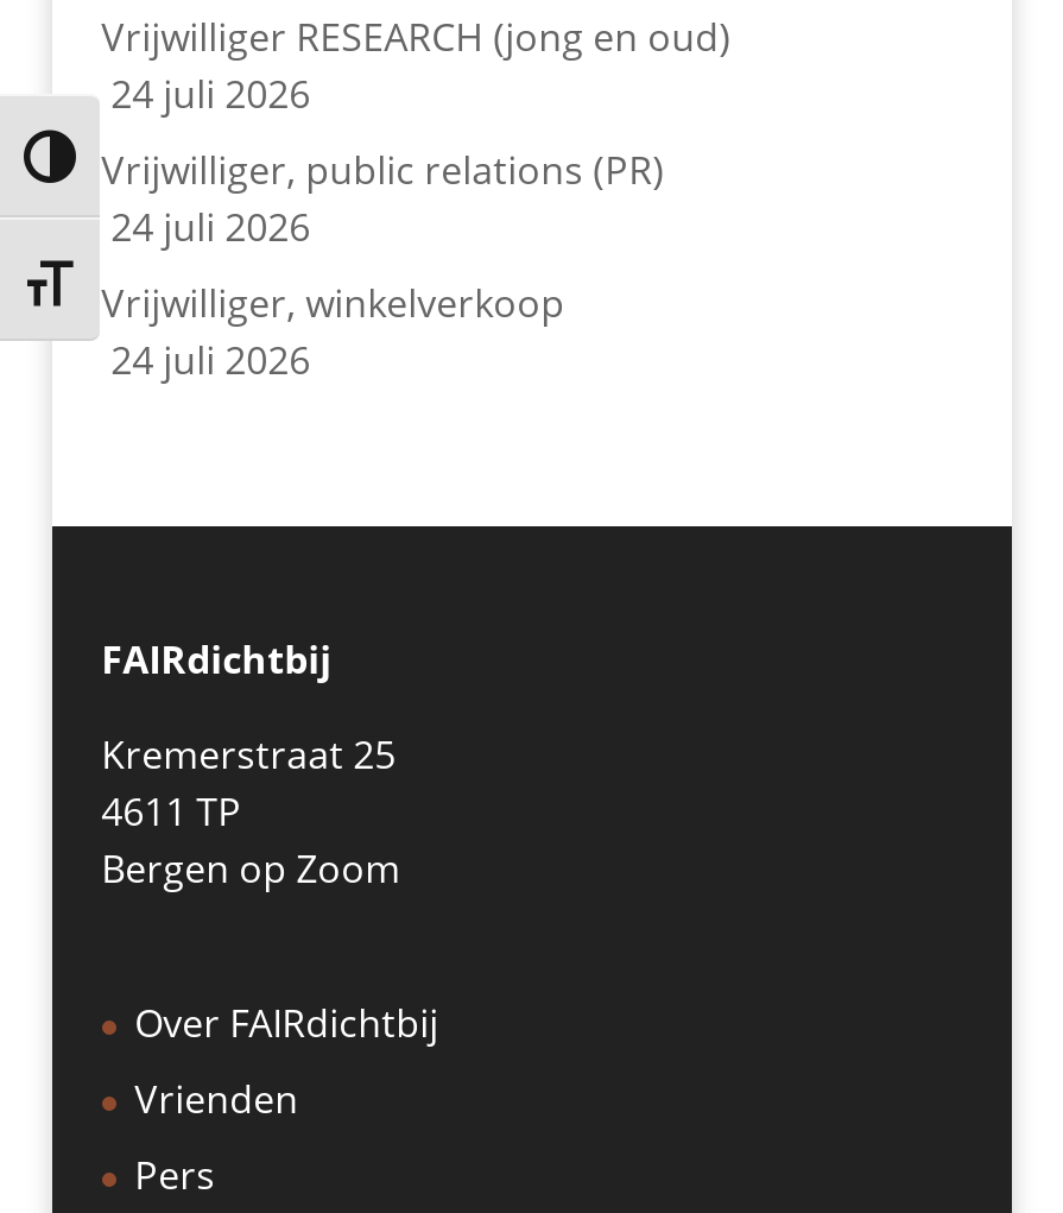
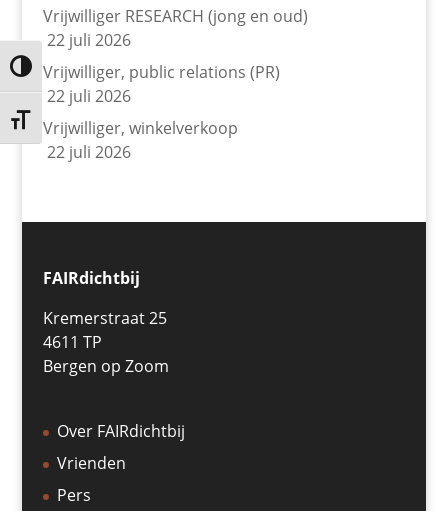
[101,68,310,120] 24 juli 2026 -> [43,29,131,51] 22 juli 2026
[101,201,310,253] 24 juli 2026 -> [43,85,131,107] 22 juli 2026
[101,334,310,386] 24 juli 2026 -> [43,141,131,163] 22 juli 2026

